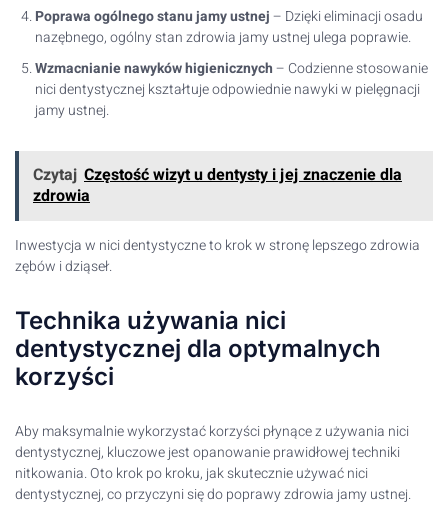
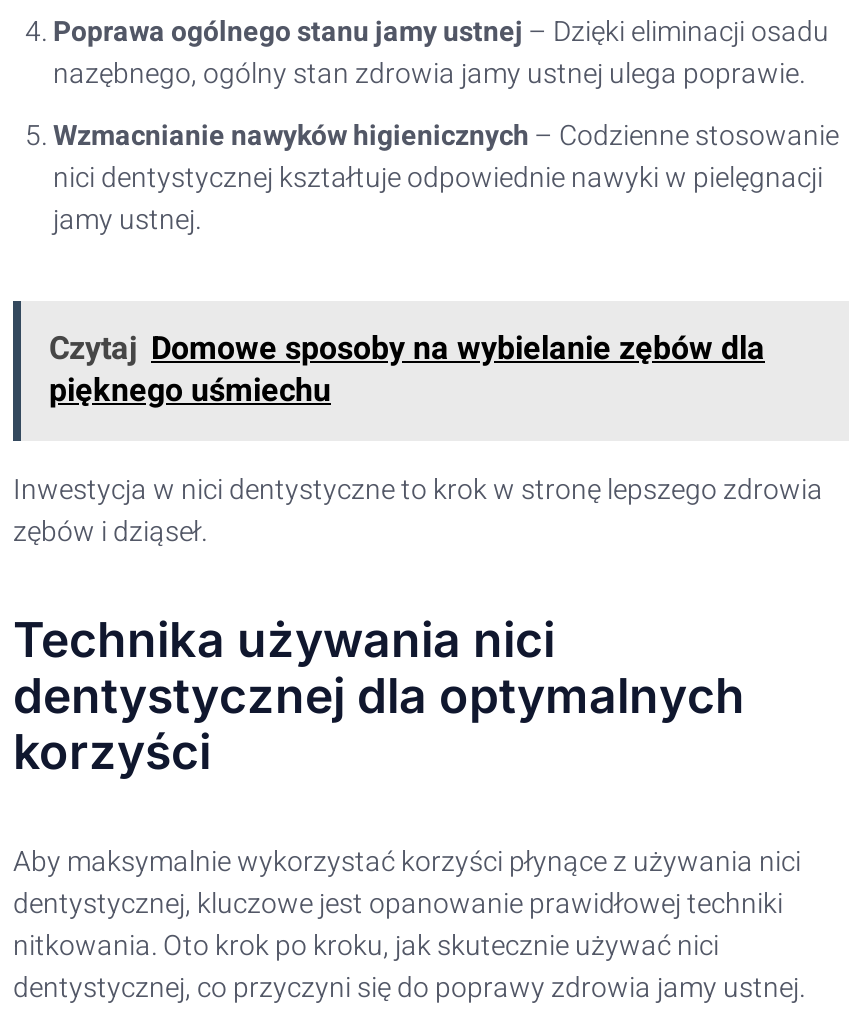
[33,163,402,208] Czytaj Częstość wizyt u dentysty i jej znaczenie dla | zdrowia -> [49,325,765,415] Czytaj Domowe sposoby na wybielanie zębów dla | pięknego uśmiechu

